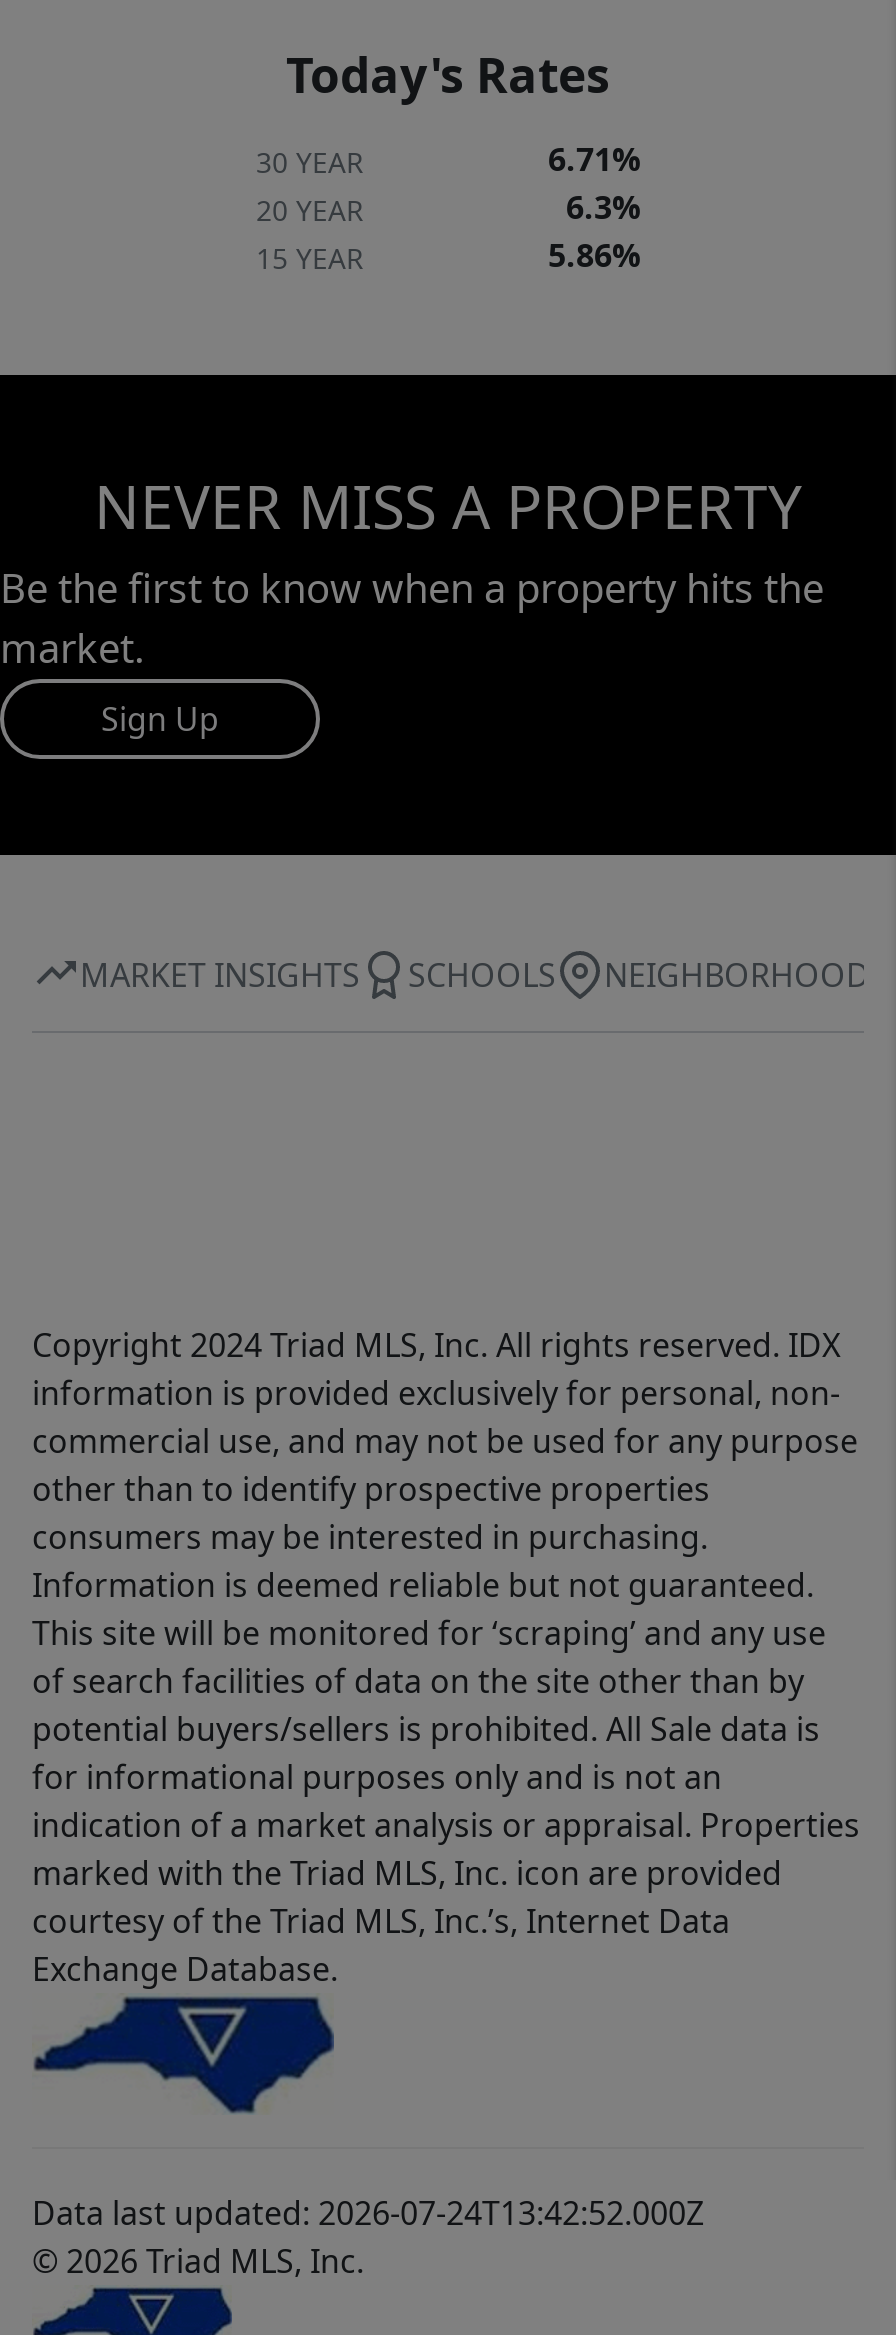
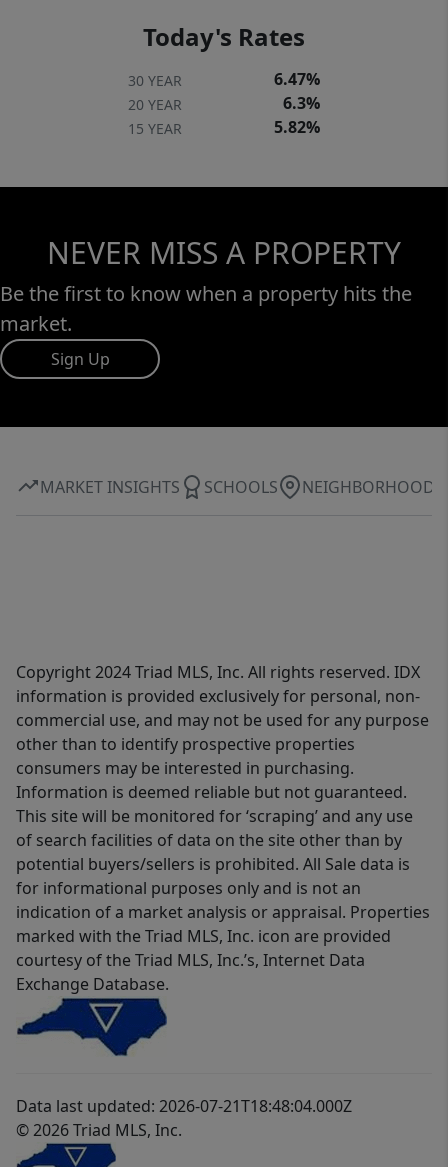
[548,137,640,181] 6.71% -> [274,68,320,90] 6.47%
[548,233,640,277] 5.86% -> [274,116,320,138] 5.82%
[32,2191,704,2235] Data last updated: 2026-07-24T13:42:52.000Z -> [16,1095,352,1117] Data last updated: 2026-07-21T18:48:04.000Z

